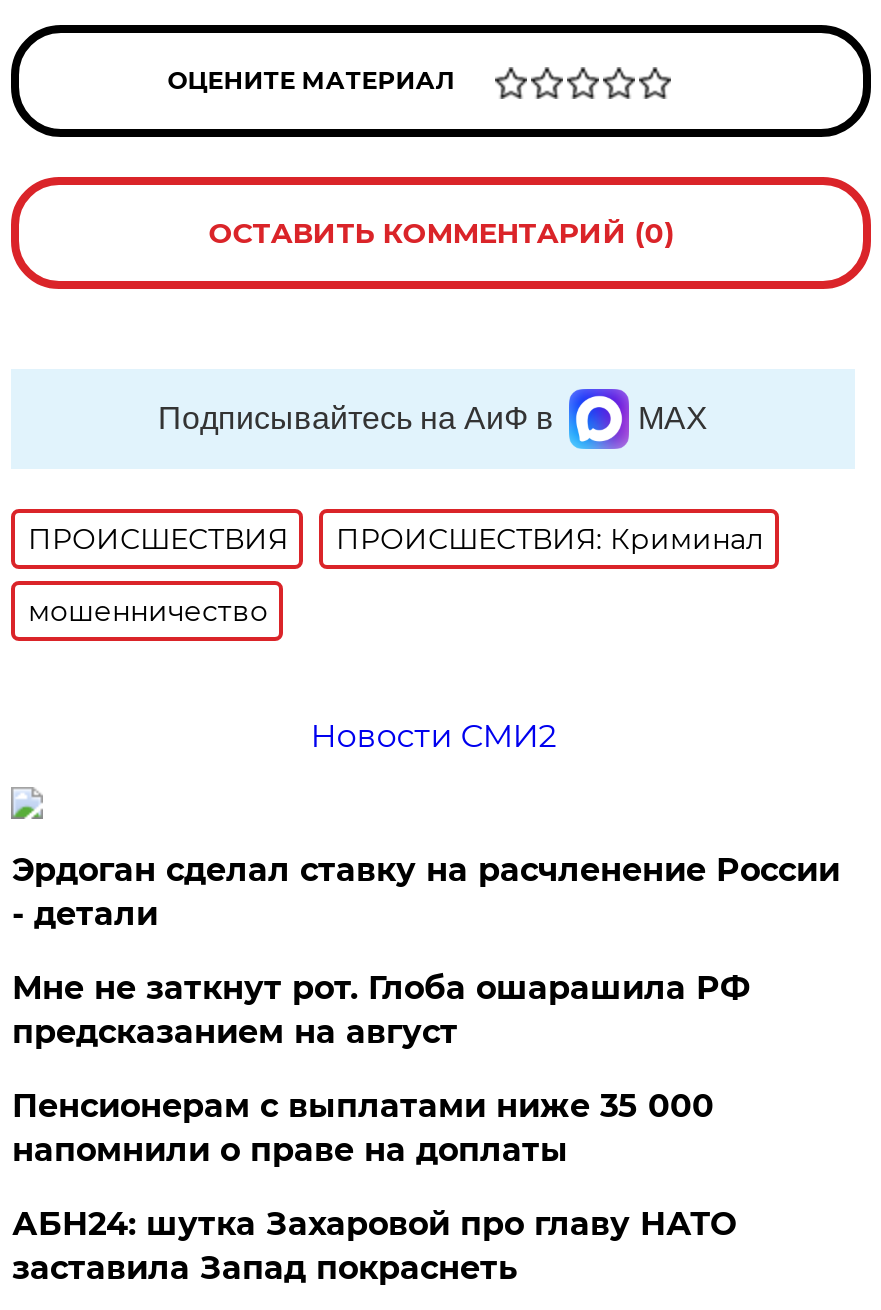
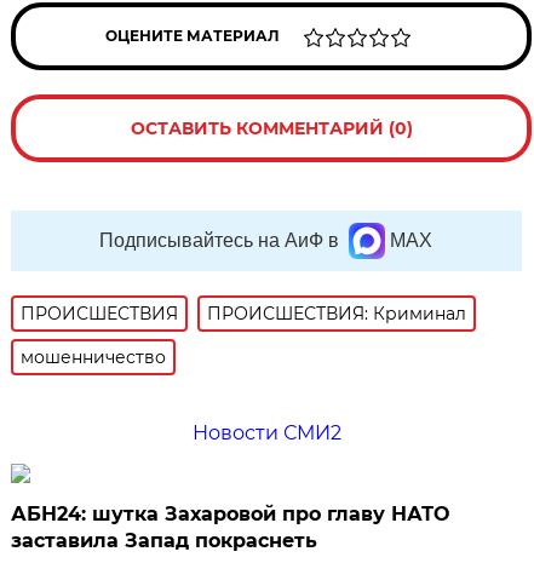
[12,851,840,1169] Эрдоган сделал ставку на расчленение России | - детали | Мне не заткнут рот. Глоба ошарашила РФ | предсказанием на август | Пенсионерам с выплатами ниже 35 000 | напомнили о праве на доплаты -> none

